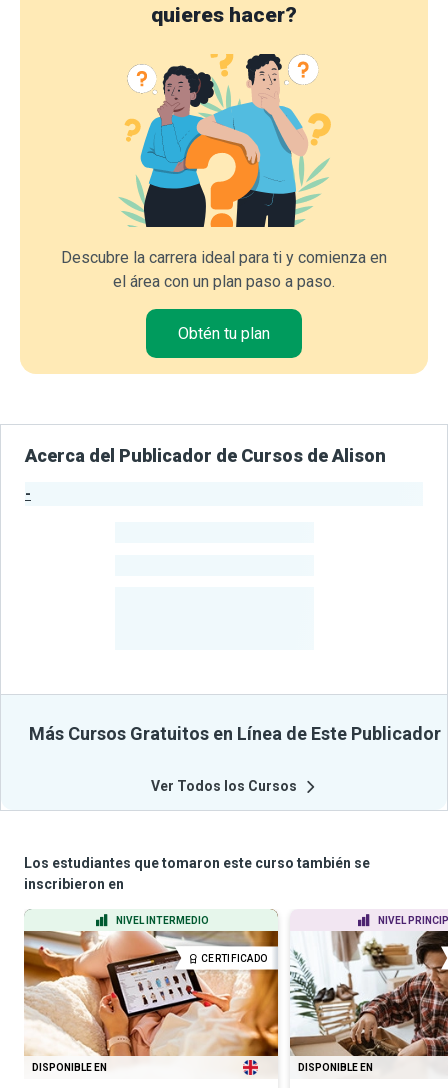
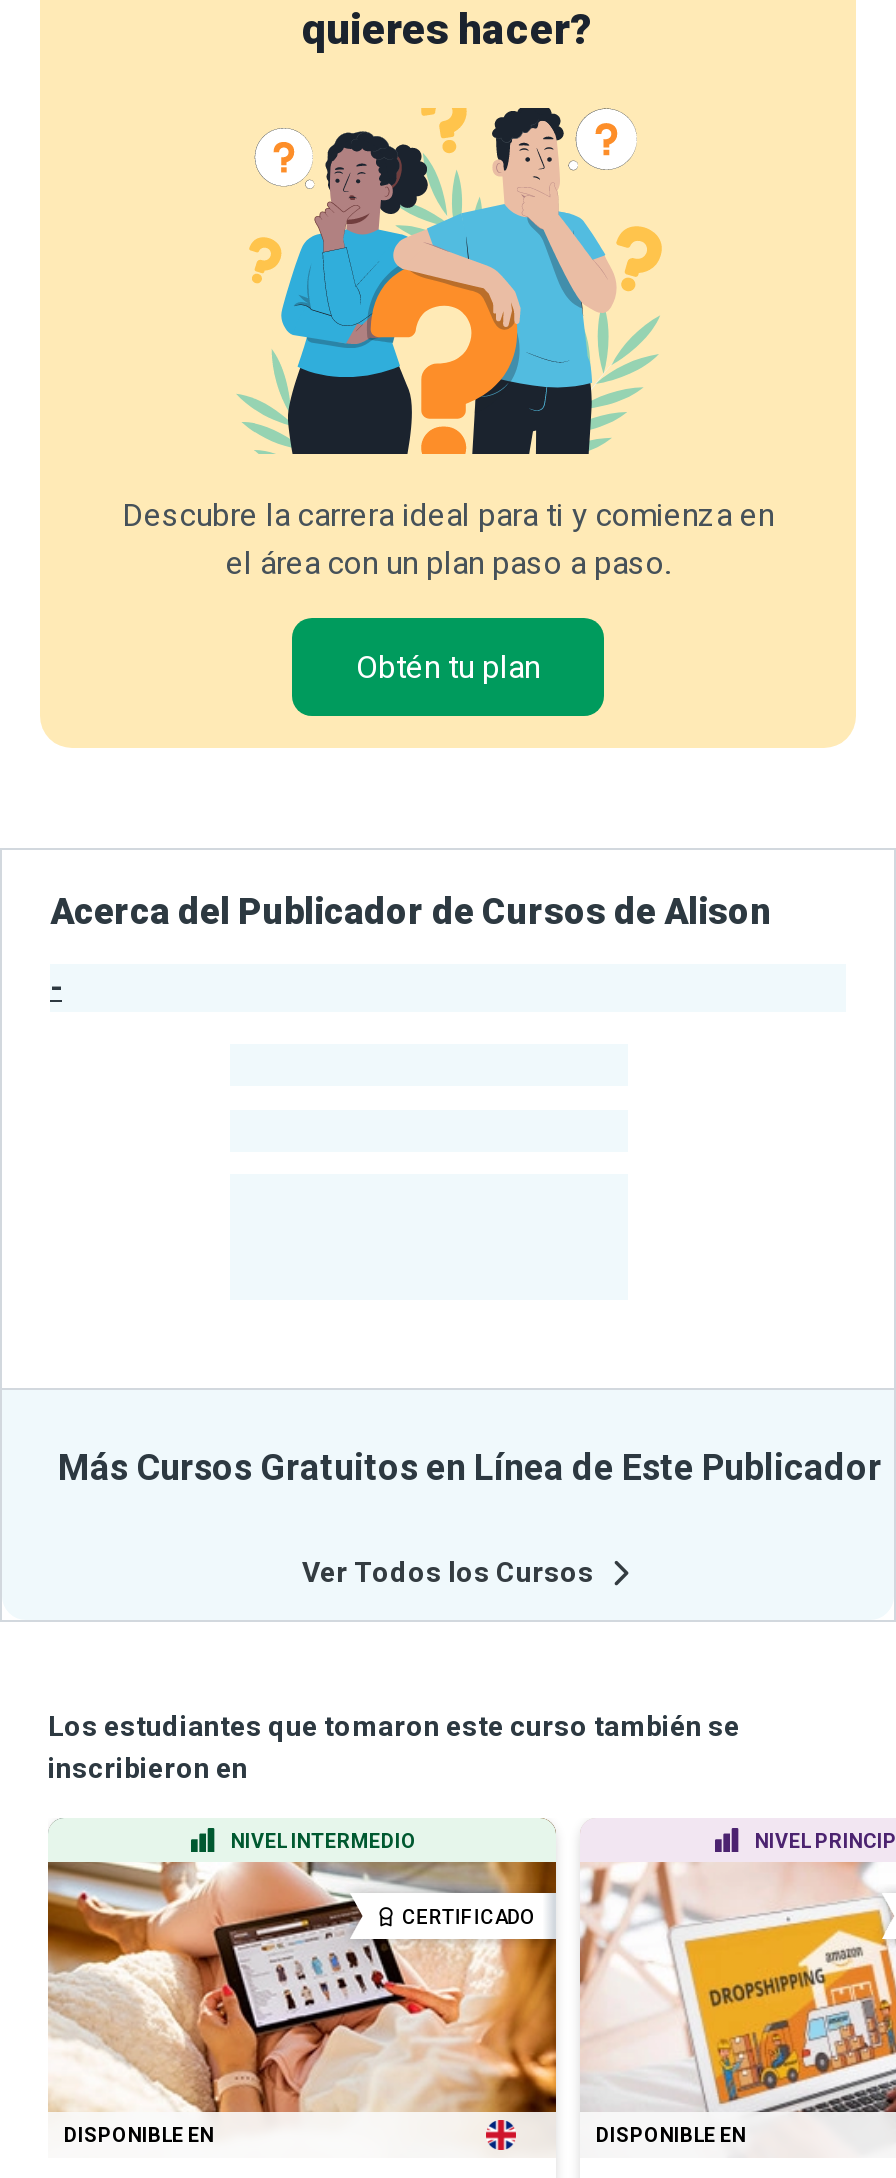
[289,930,445,1057] [image] -> [578,1862,890,2112] [image]

